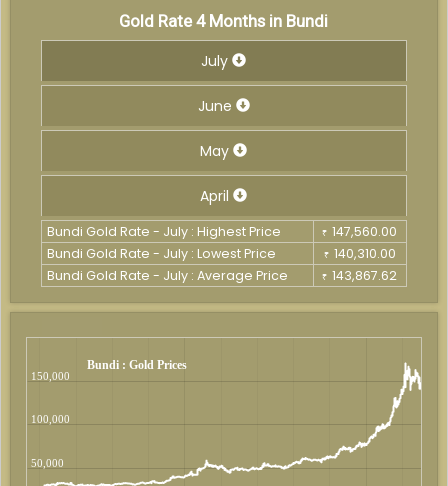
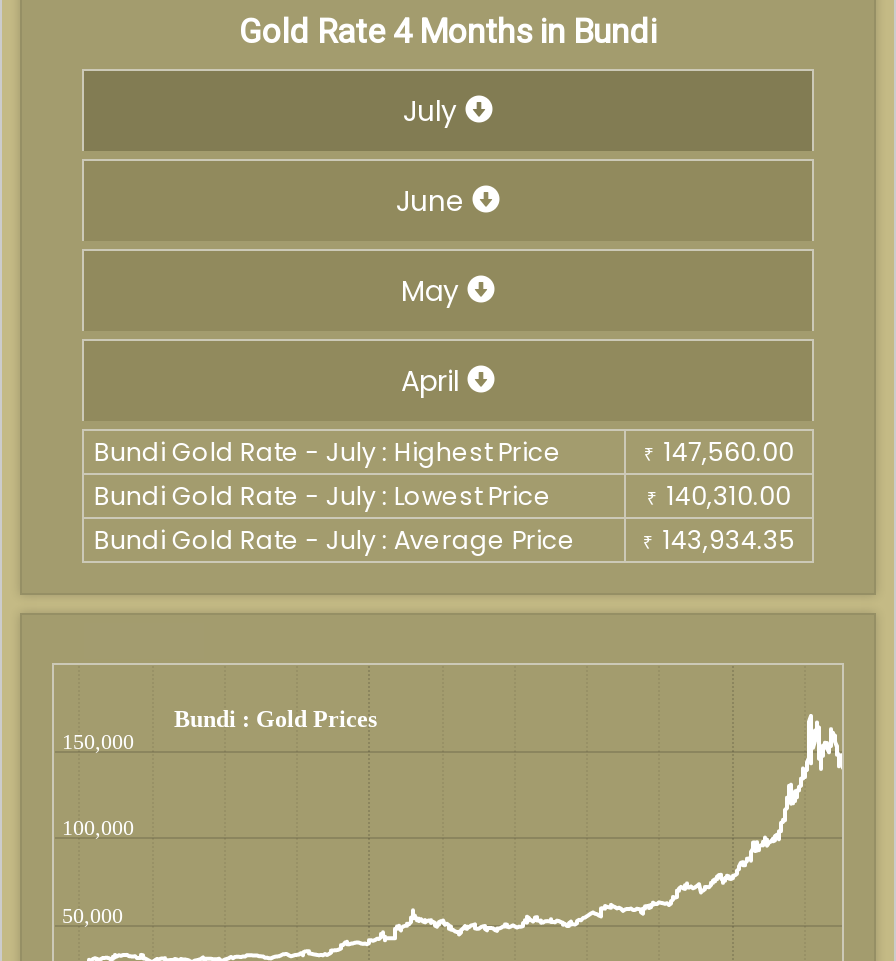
[322,267,397,284] ₹ 143,867.62 -> [643,522,795,556] ₹ 143,934.35

